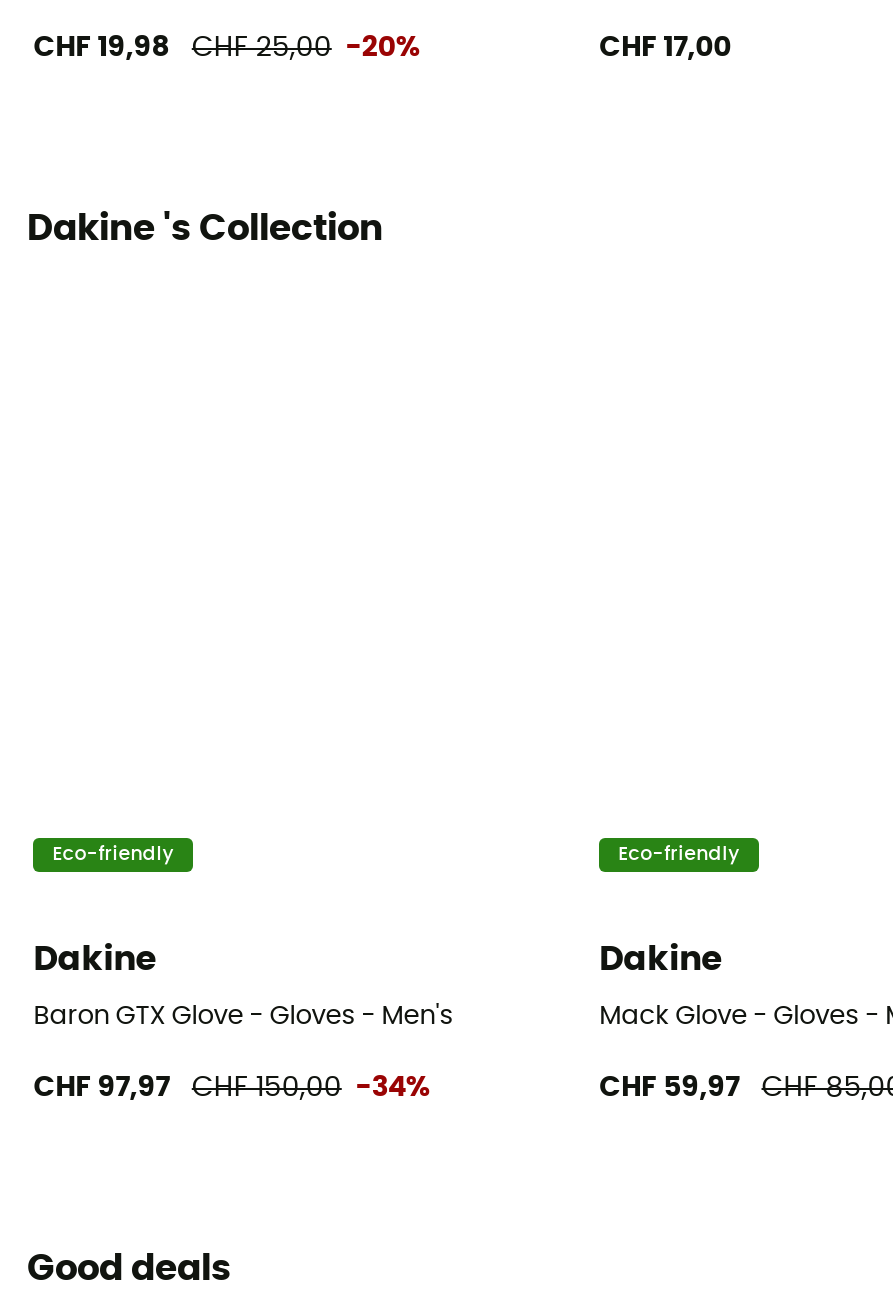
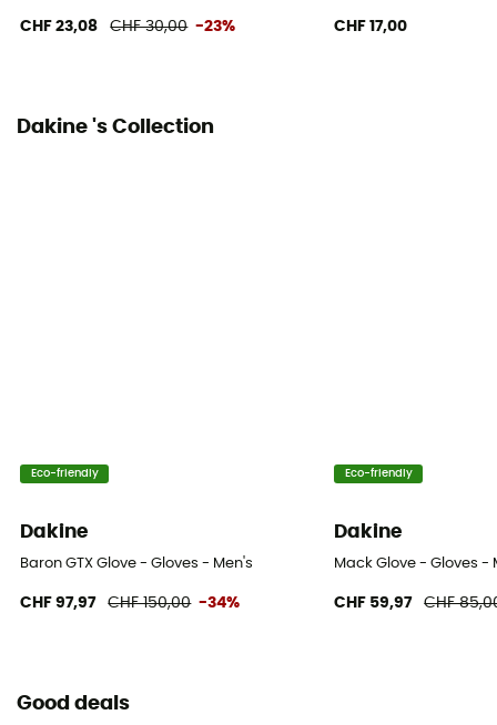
[33,34,420,62] CHF 19,98 | CHF 25,00 -20% -> [20,19,236,35] CHF 23,08 | CHF 30,00 -23%

